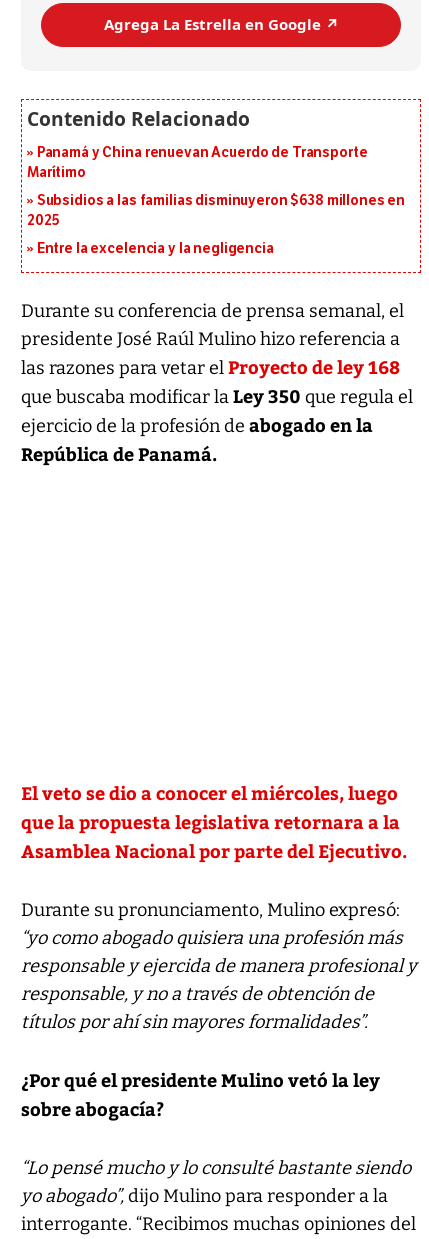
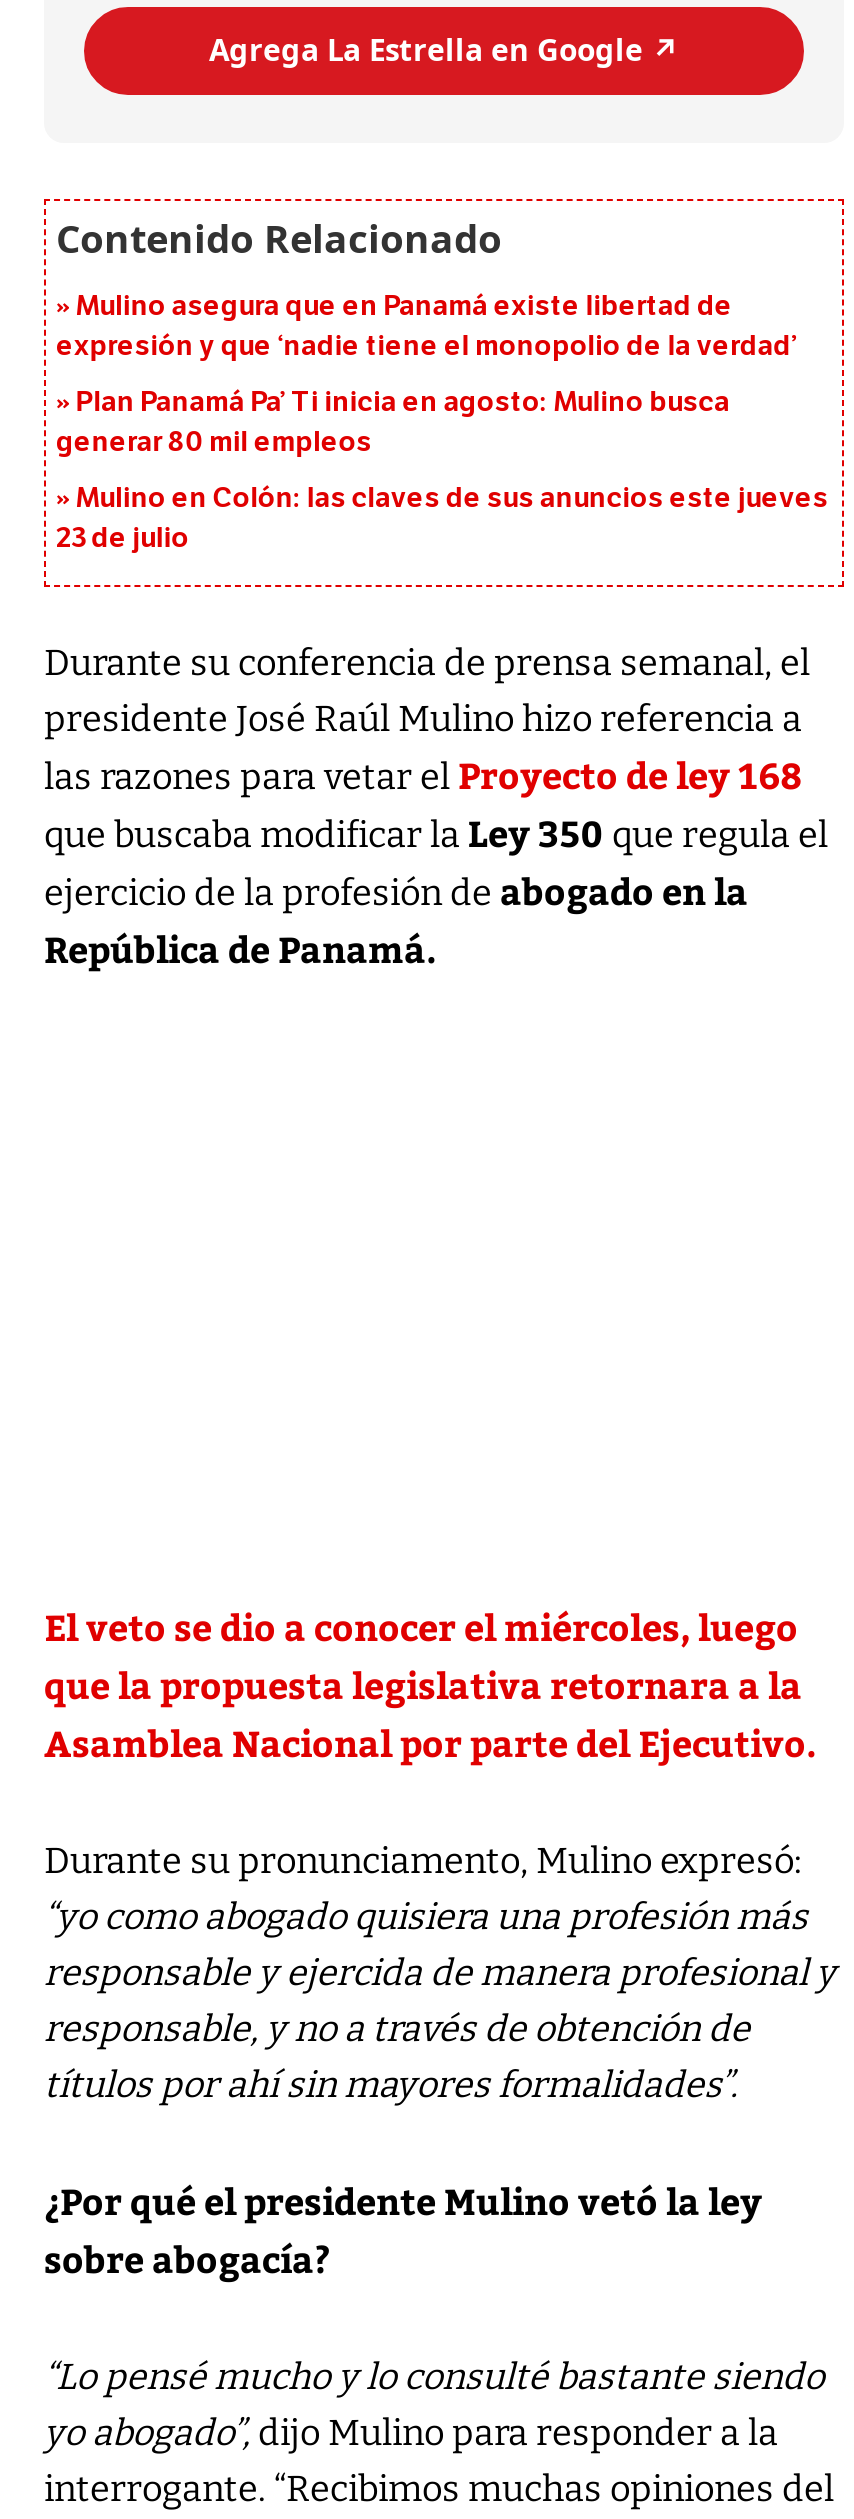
[27,143,367,180] Panamá y China renuevan Acuerdo de Transporte | Marítimo -> [56,288,797,362] Mulino asegura que en Panamá existe libertad de | expresión y que ‘nadie tiene el monopolio de la verdad’
[27,191,405,228] Subsidios a las familias disminuyeron $638 millones en | 2025 -> [56,384,730,458] Plan Panamá Pa’ Ti inicia en agosto: Mulino busca | generar 80 mil empleos
[37,239,274,256] Entre la excelencia y la negligencia -> [56,480,828,554] Mulino en Colón: las claves de sus anuncios este jueves | 23 de julio

